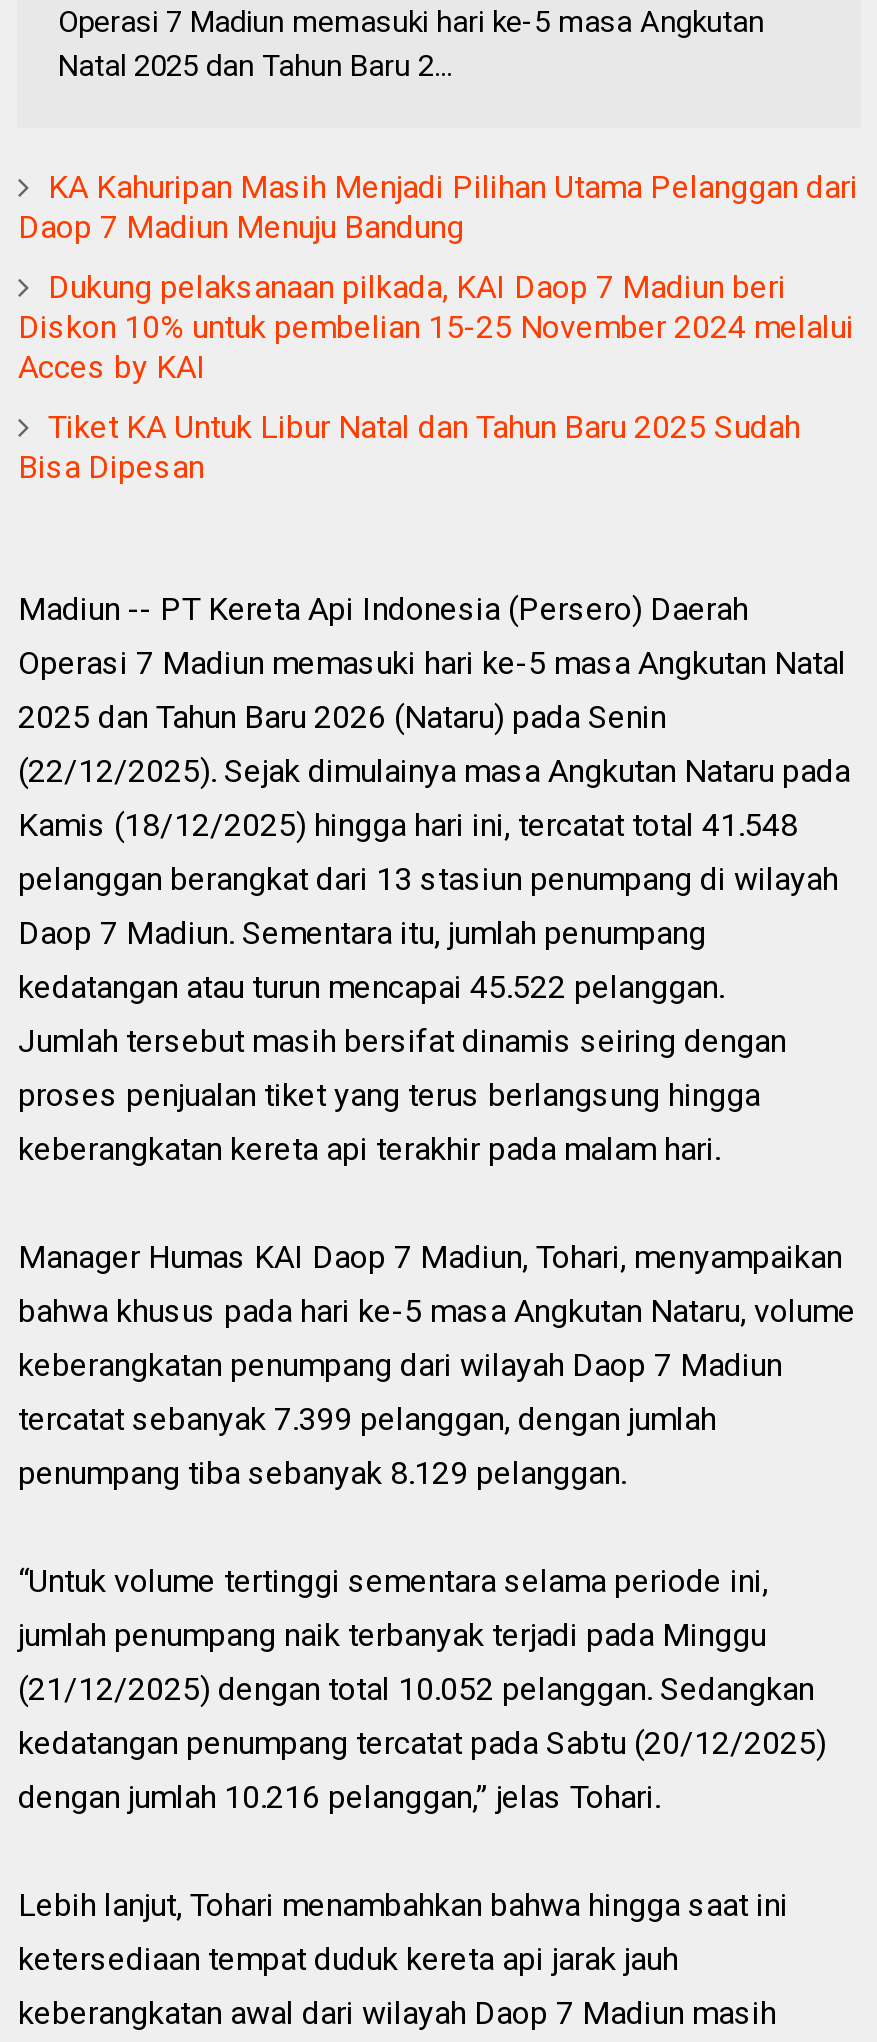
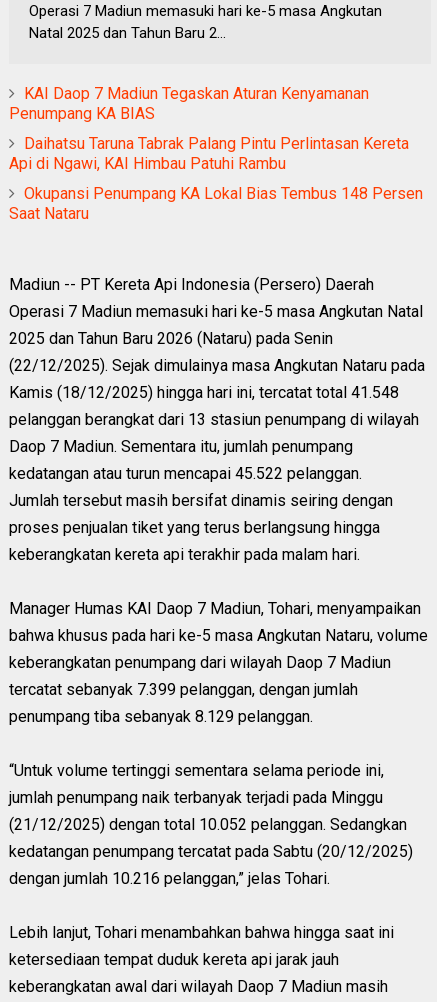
[18,169,858,247] KA Kahuripan Masih Menjadi Pilihan Utama Pelanggan dari | Daop 7 Madiun Menuju Bandung -> [9,84,369,123] KAI Daop 7 Madiun Tegaskan Aturan Kenyamanan | Penumpang KA BIAS
[18,269,854,387] Dukung pelaksanaan pilkada, KAI Daop 7 Madiun beri | Diskon 10% untuk pembelian 15-25 November 2024 melalui | Acces by KAI -> [9,134,409,173] Daihatsu Taruna Tabrak Palang Pintu Perlintasan Kereta | Api di Ngawi, KAI Himbau Patuhi Rambu
[18,409,800,487] Tiket KA Untuk Libur Natal dan Tahun Baru 2025 Sudah | Bisa Dipesan -> [9,184,423,223] Okupansi Penumpang KA Lokal Bias Tembus 148 Persen | Saat Nataru

